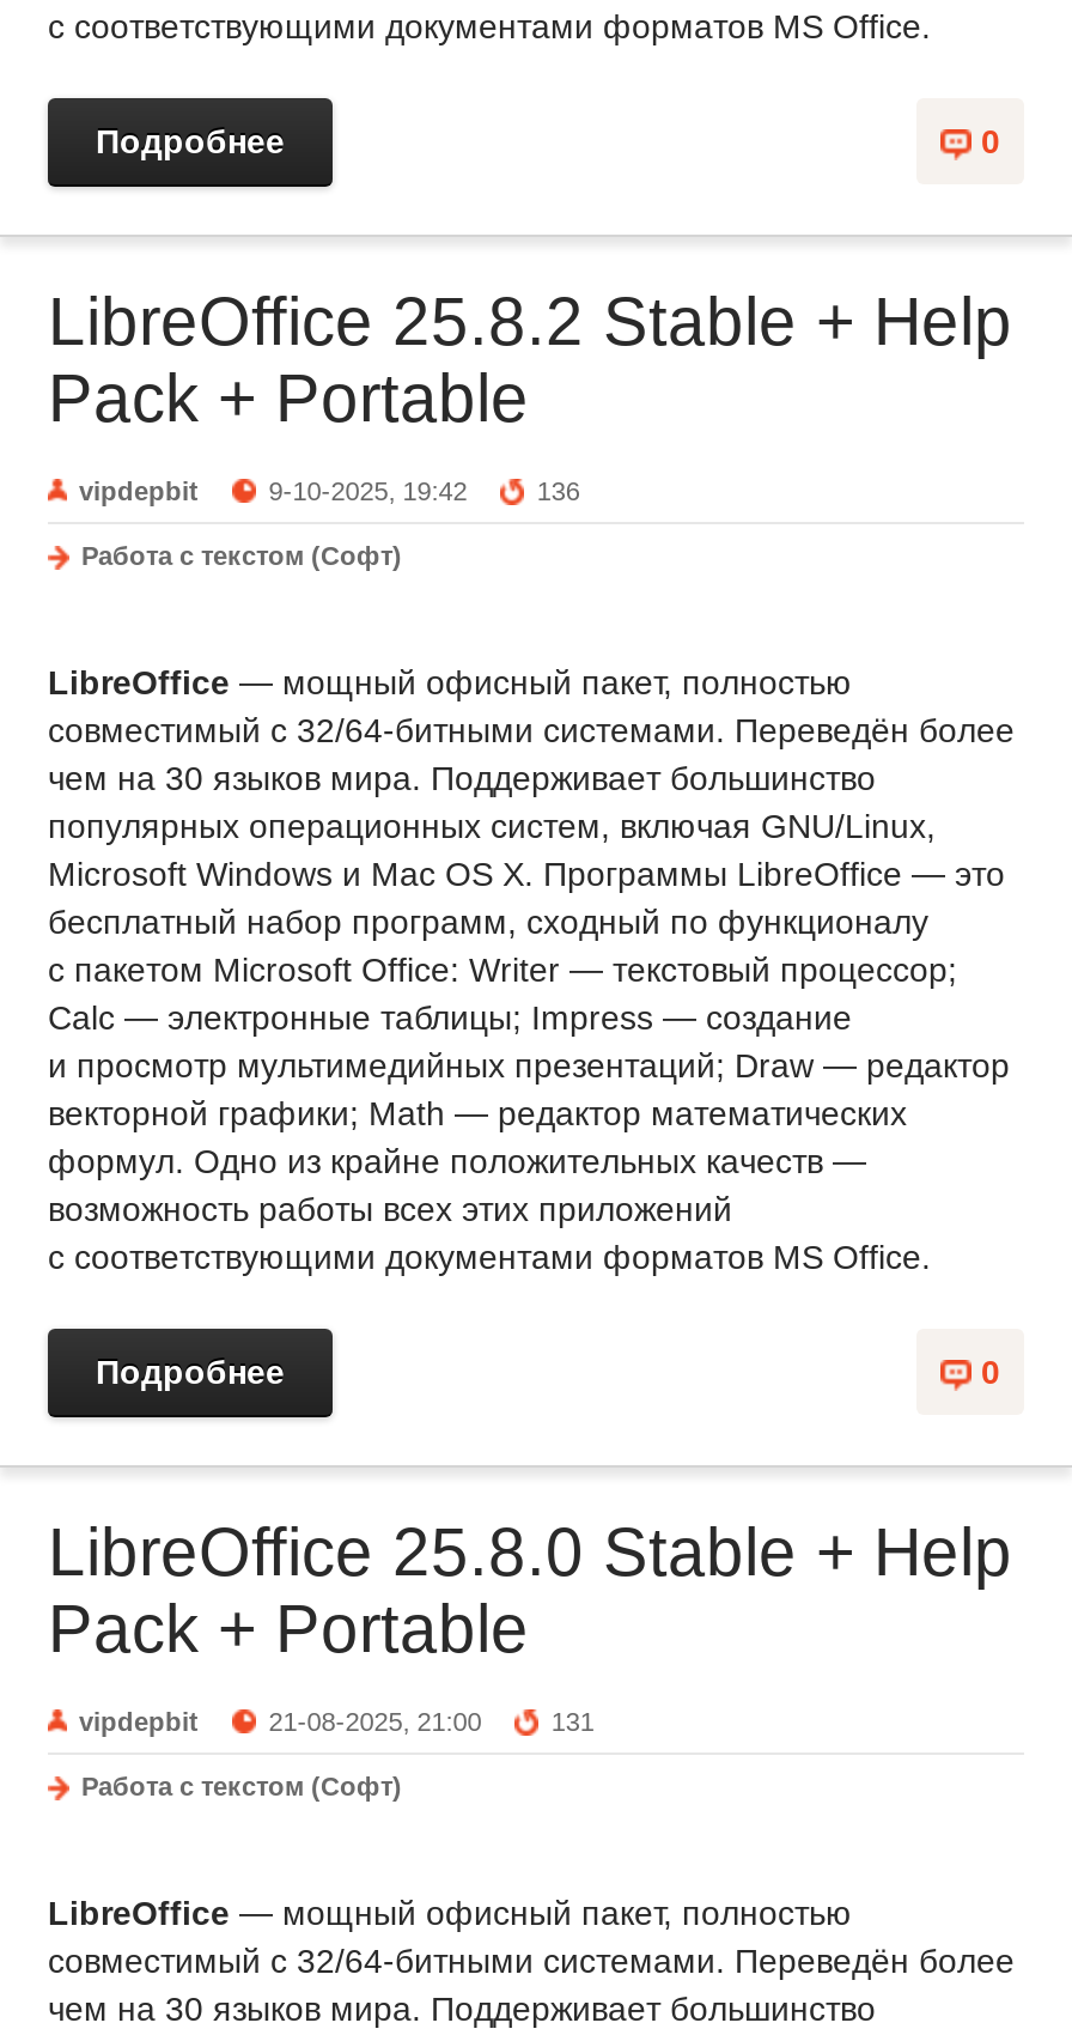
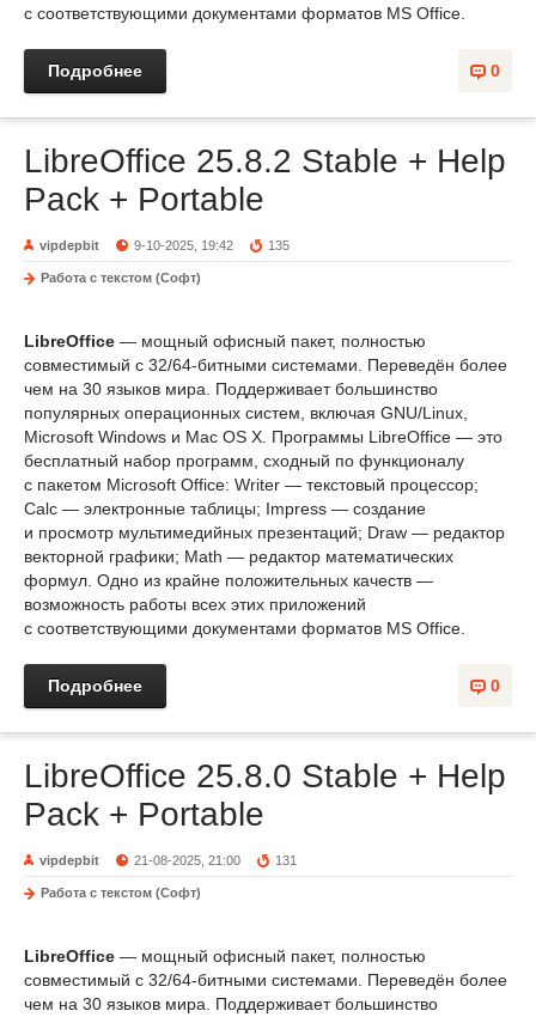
[537,476,580,505] 136 -> [268,238,290,252] 135

